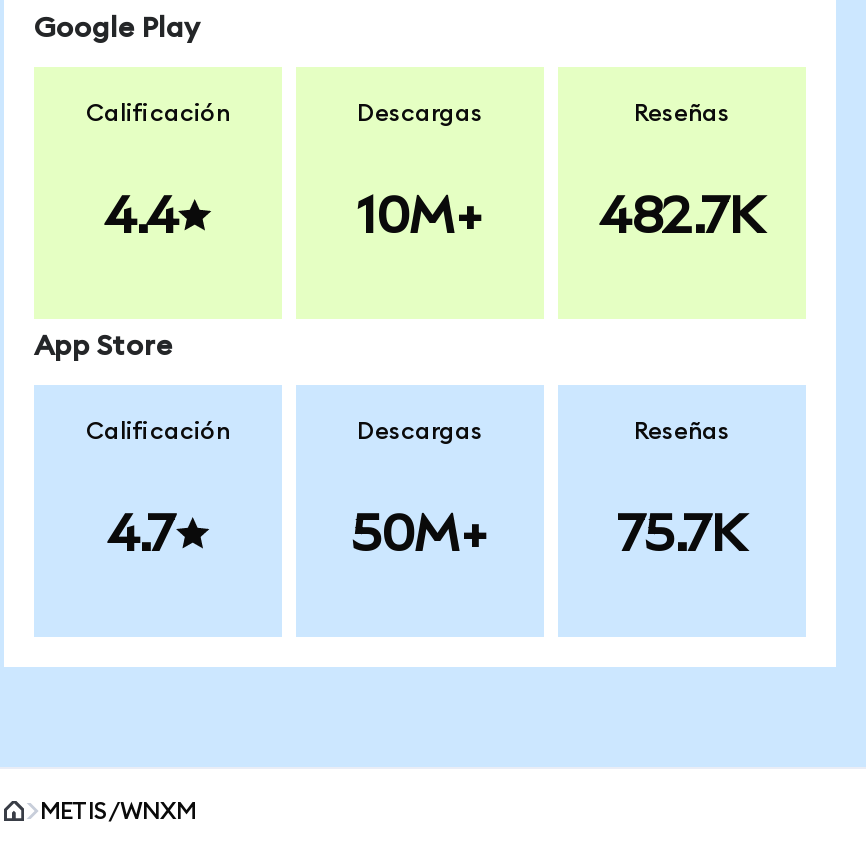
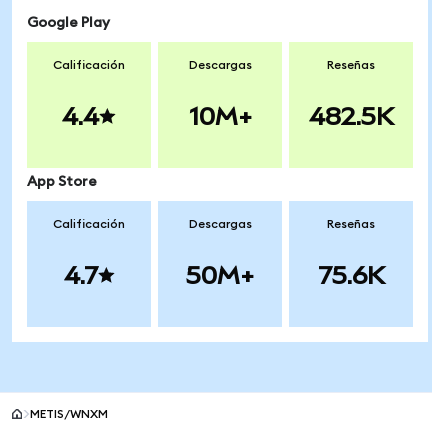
[599,187,765,243] 482.7K -> [308,102,393,130] 482.5K
[617,505,747,561] 75.7K -> [317,261,384,289] 75.6K

